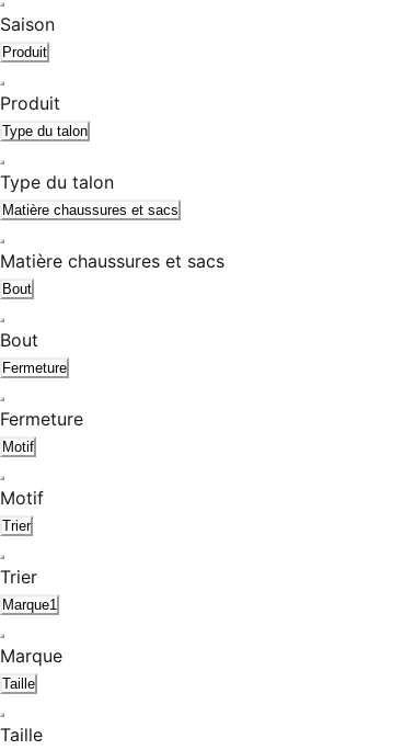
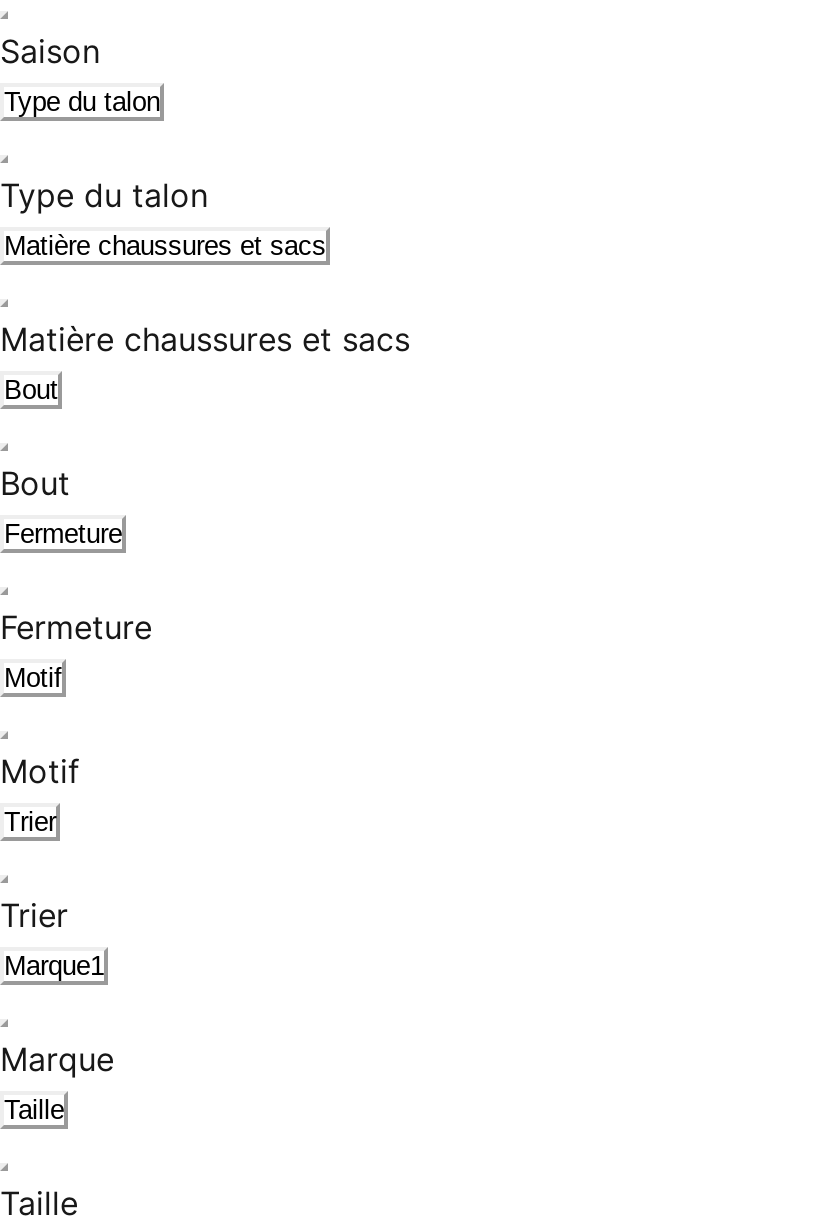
[0,44,60,114] Produit | Produit -> none

